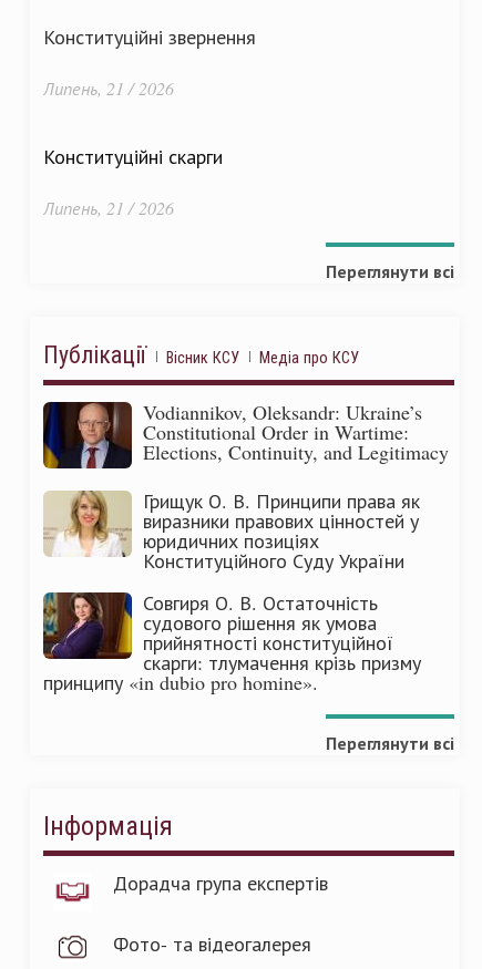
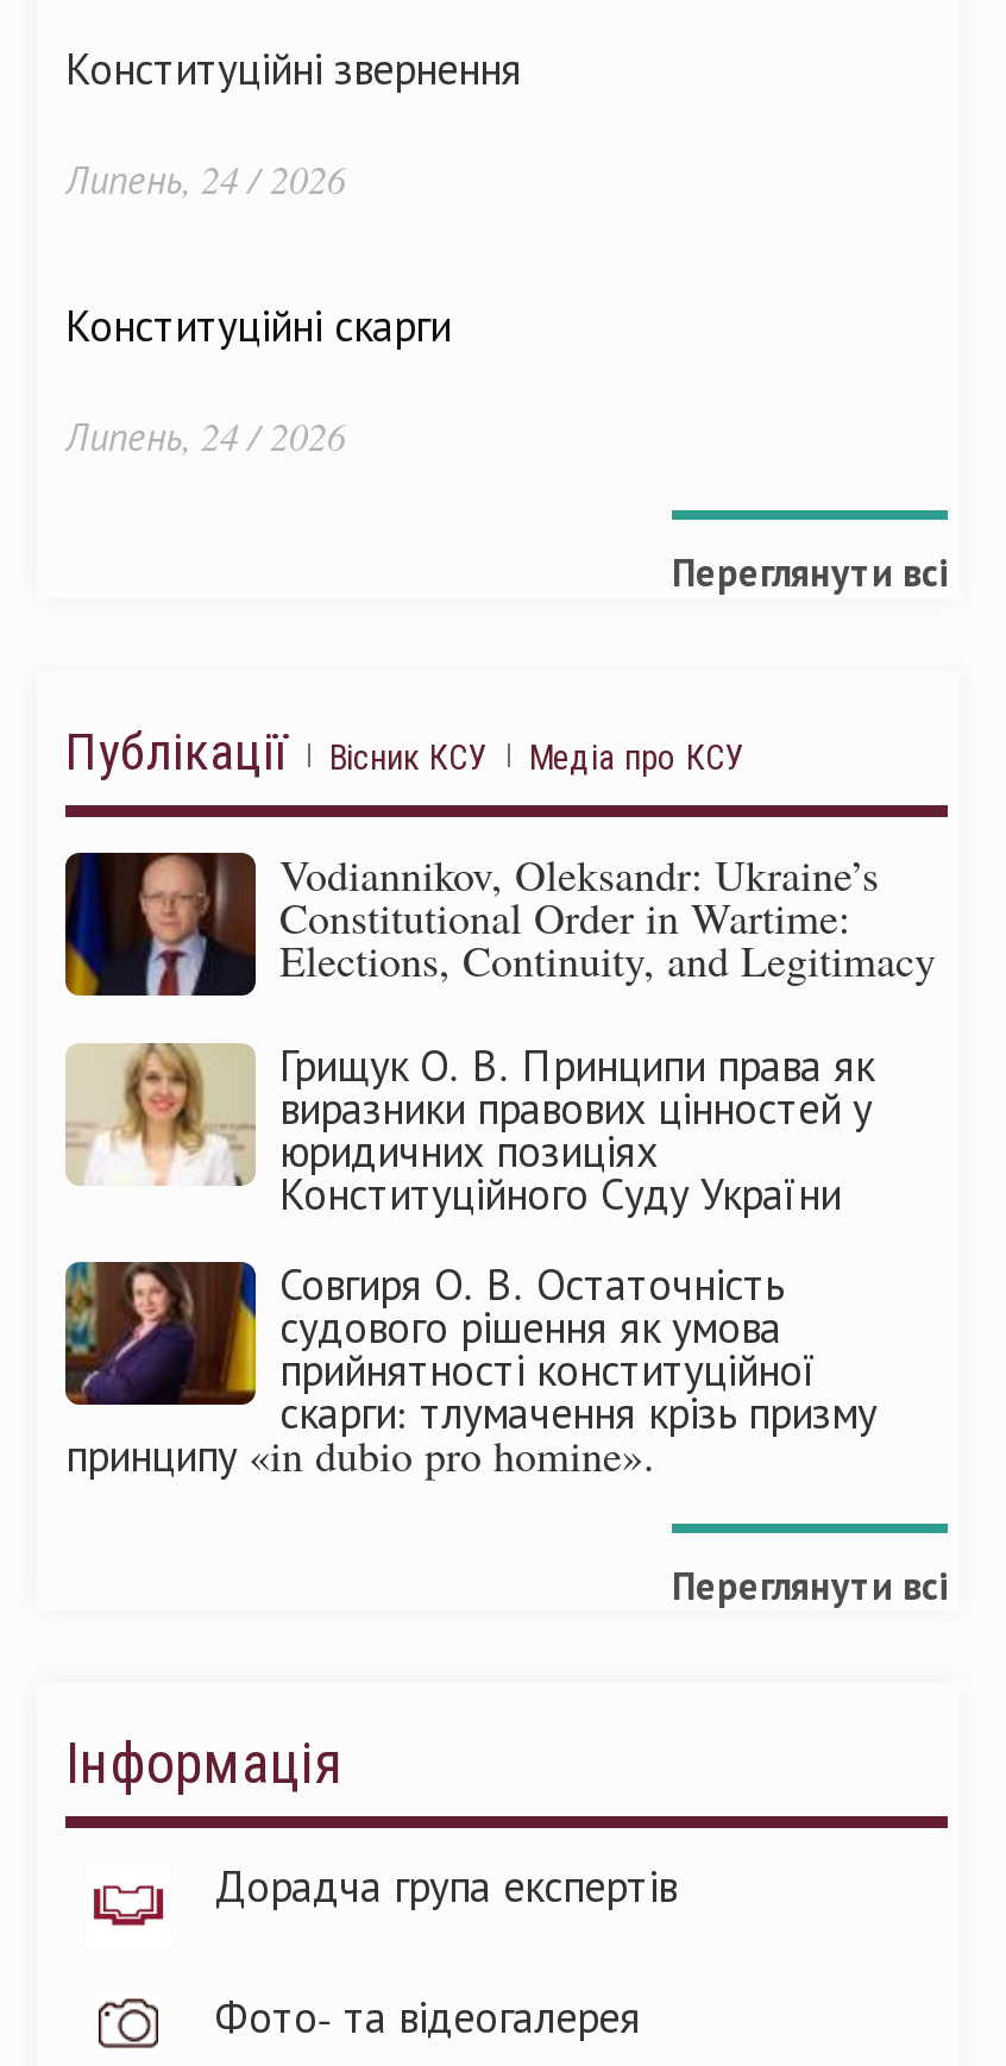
[43,77,174,100] Липень, 21 / 2026 -> [65,154,346,204] Липень, 24 / 2026
[43,196,174,220] Липень, 21 / 2026 -> [65,411,346,461] Липень, 24 / 2026

